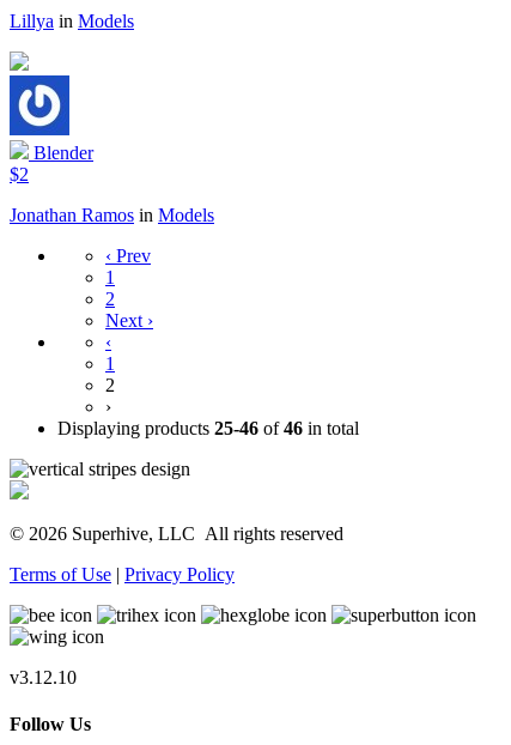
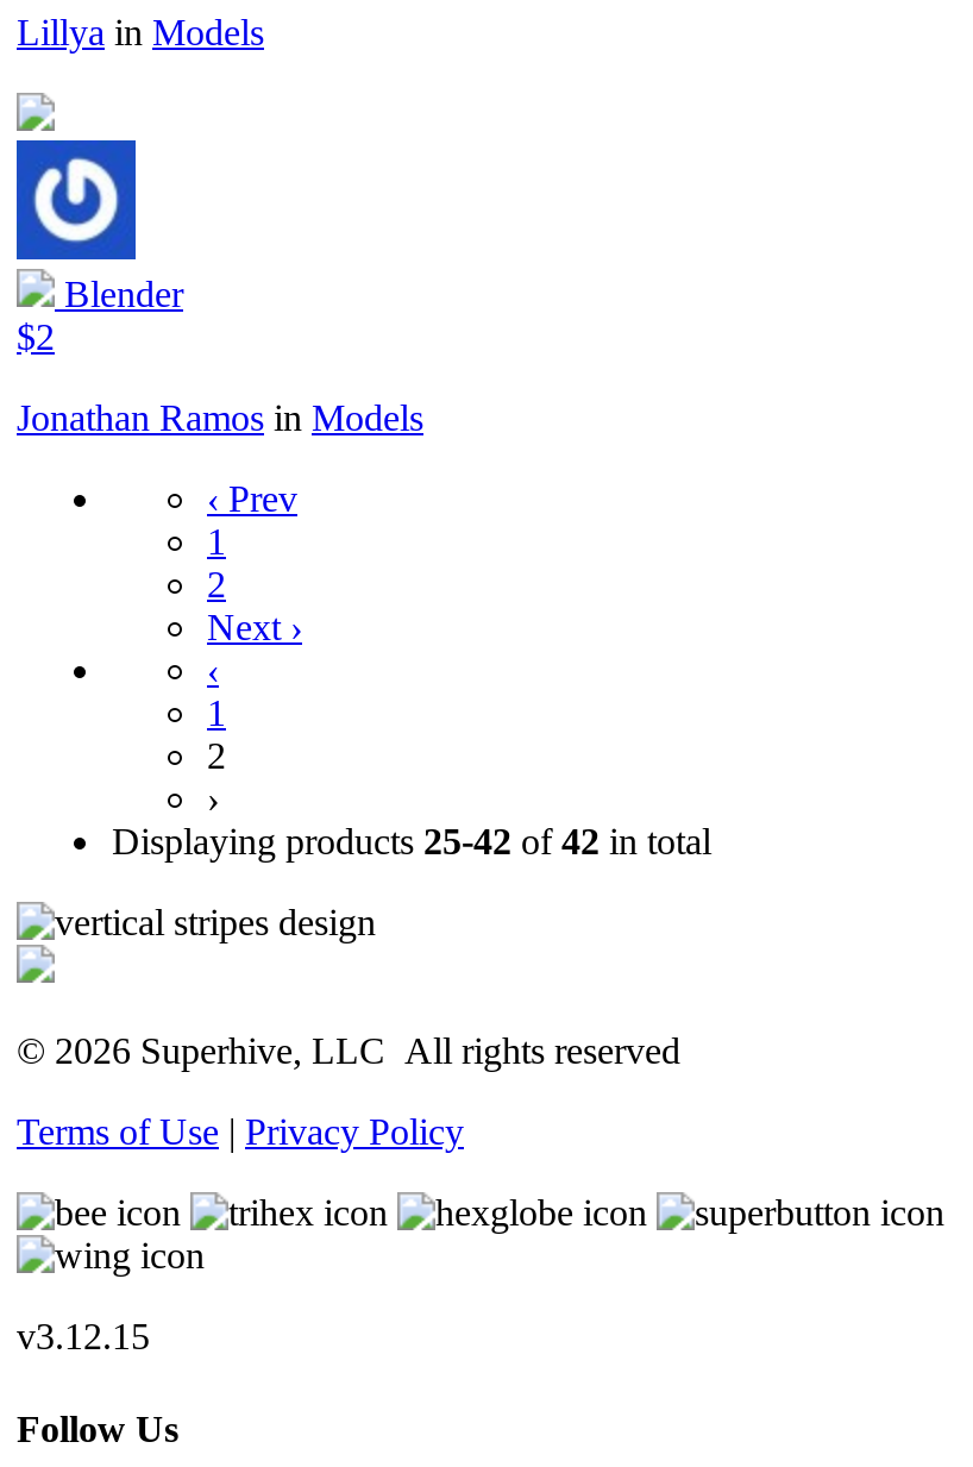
[57,418,359,438] Displaying products 25-46 of 46 in total -> [112,821,711,862] Displaying products 25-42 of 42 in total
[10,667,77,688] v3.12.10 -> [17,1316,150,1357] v3.12.15

